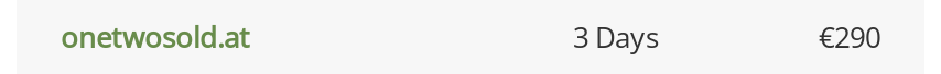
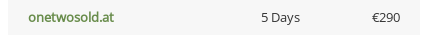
[573,17,659,57] 3 Days -> [260,8,299,26] 5 Days

